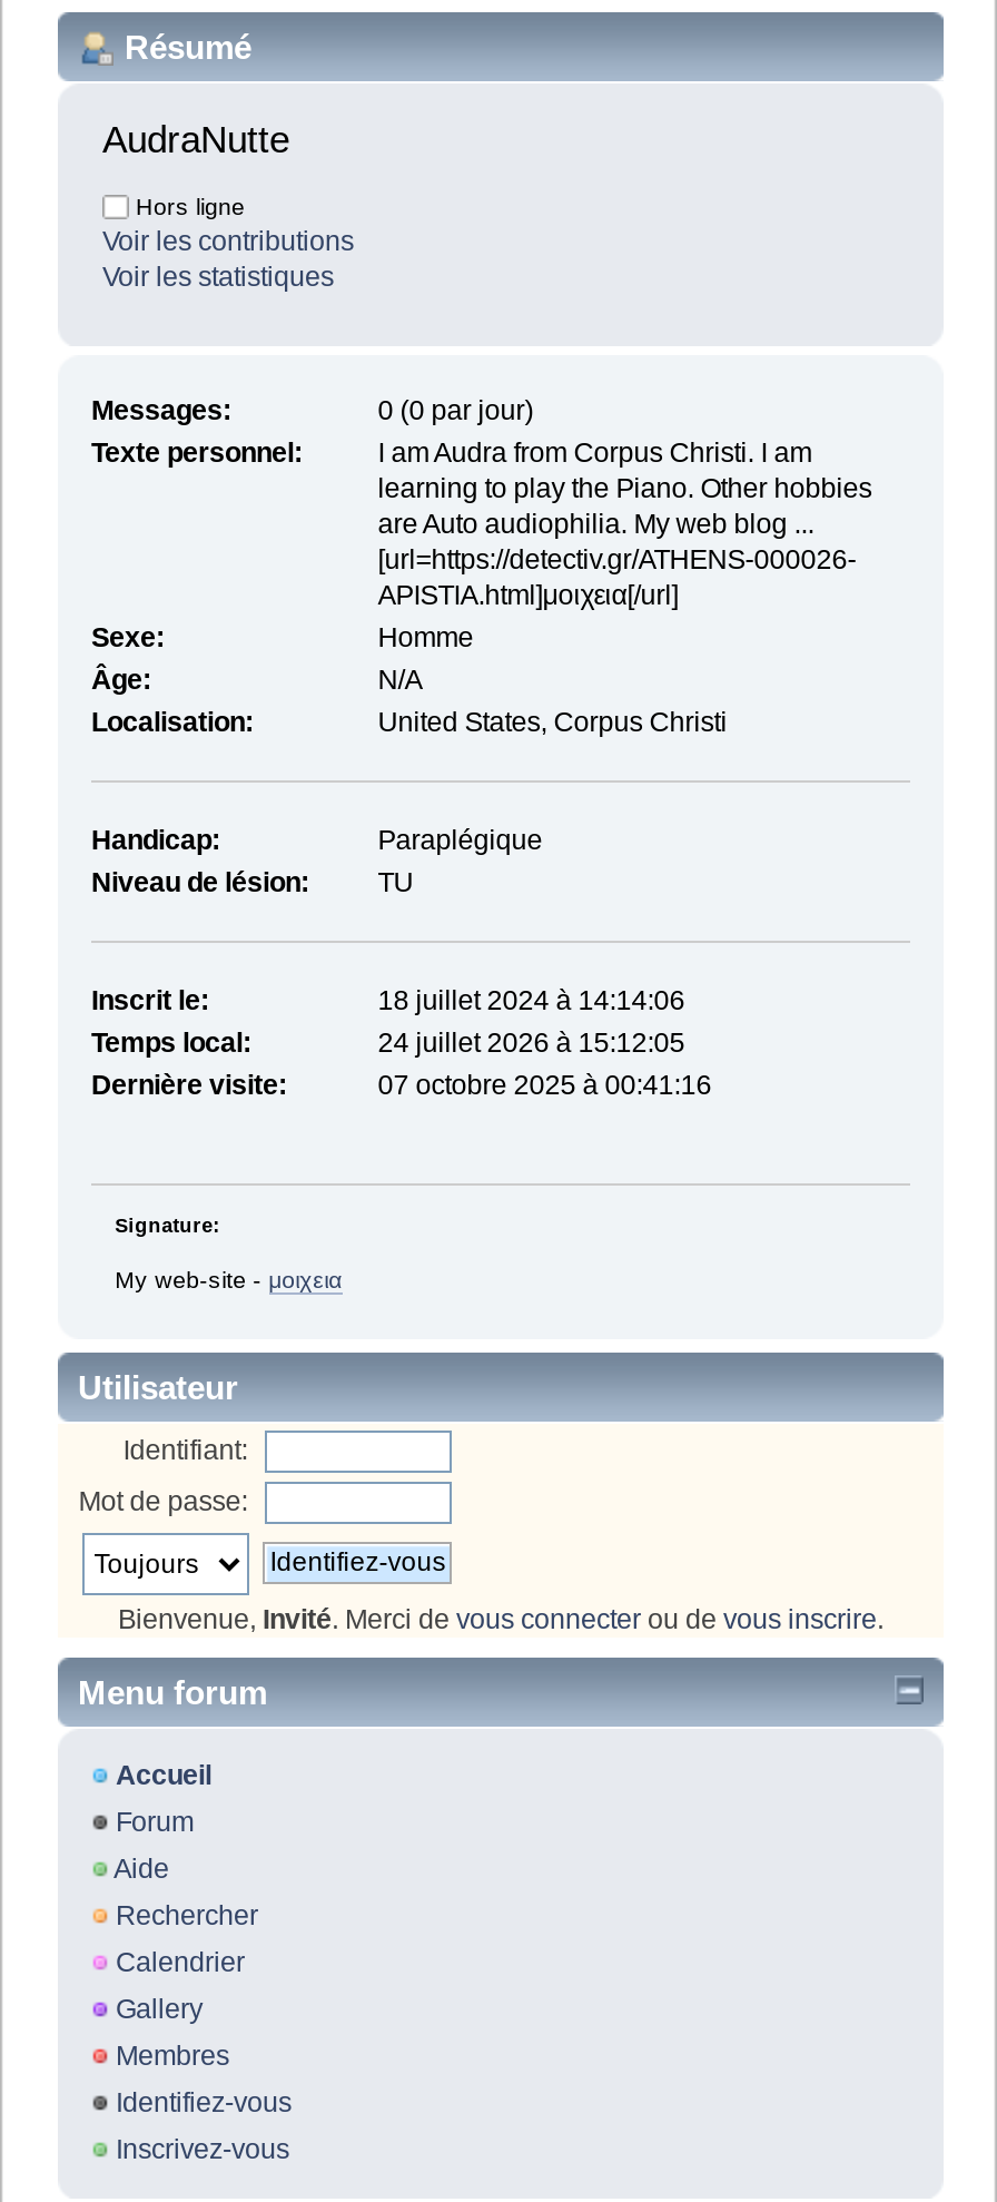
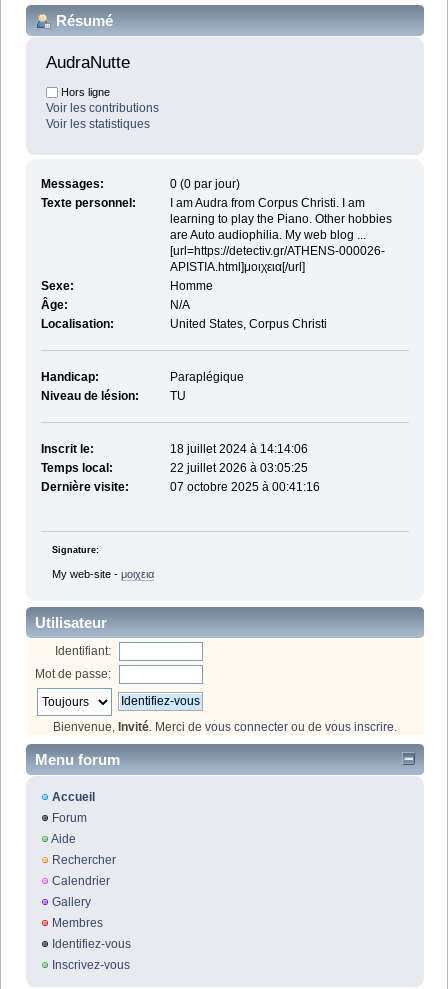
[378,1029,685,1060] 24 juillet 2026 à 15:12:05 -> [170,461,308,475] 22 juillet 2026 à 03:05:25

